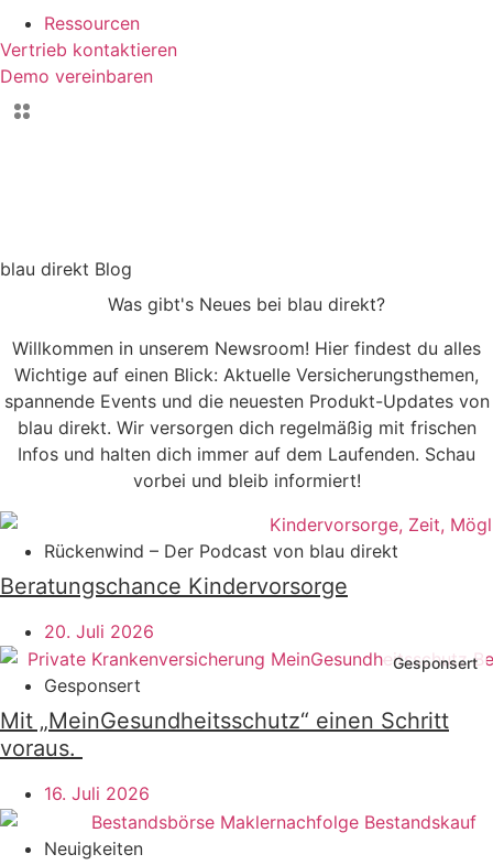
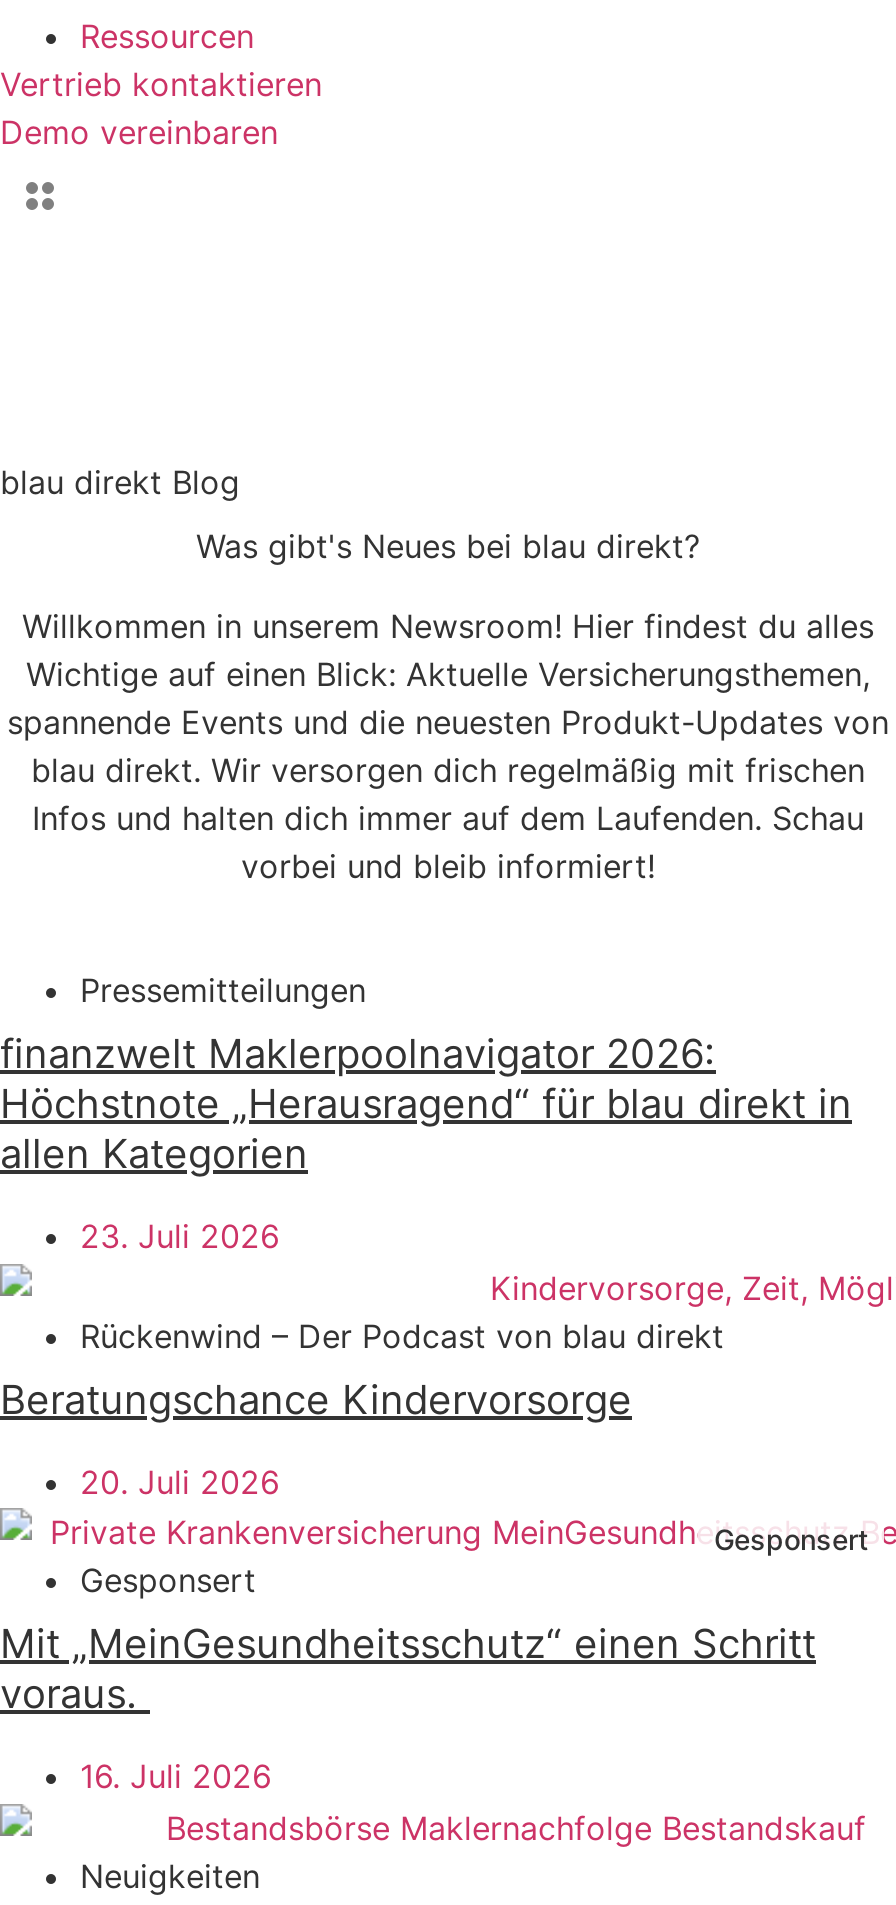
none -> [0,970,852,1256] Pressemitteilungen | finanzwelt Maklerpoolnavigator 2026: | Höchstnote „Herausragend“ für blau direkt in | allen Kategorien | 23. Juli 2026

